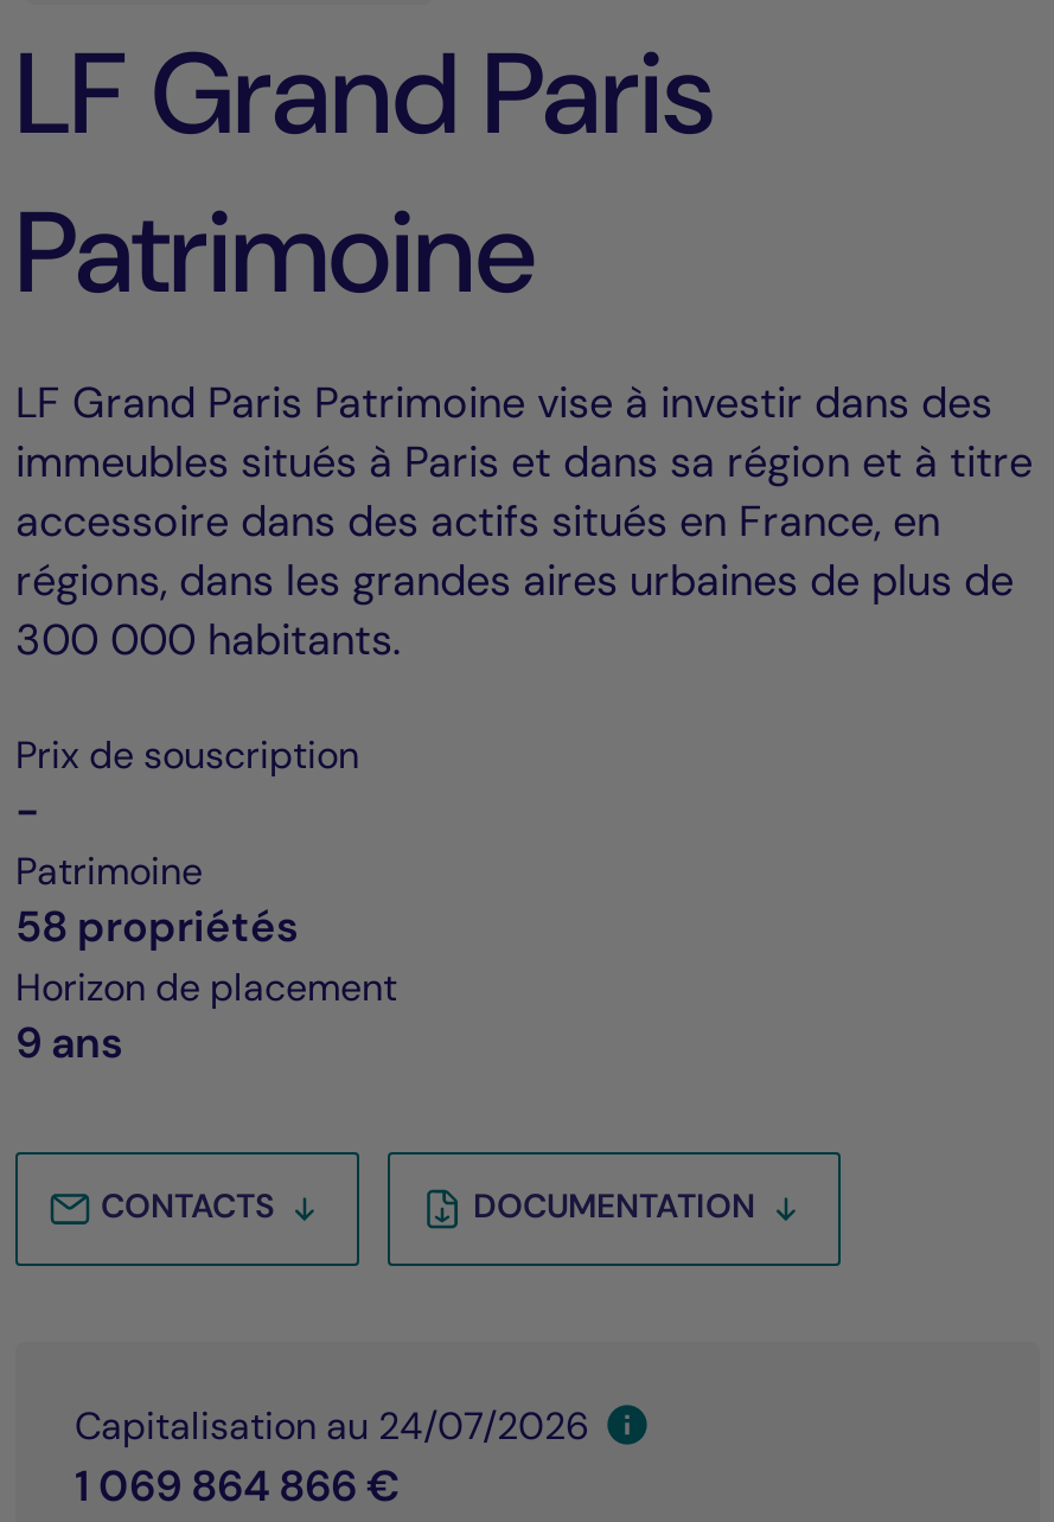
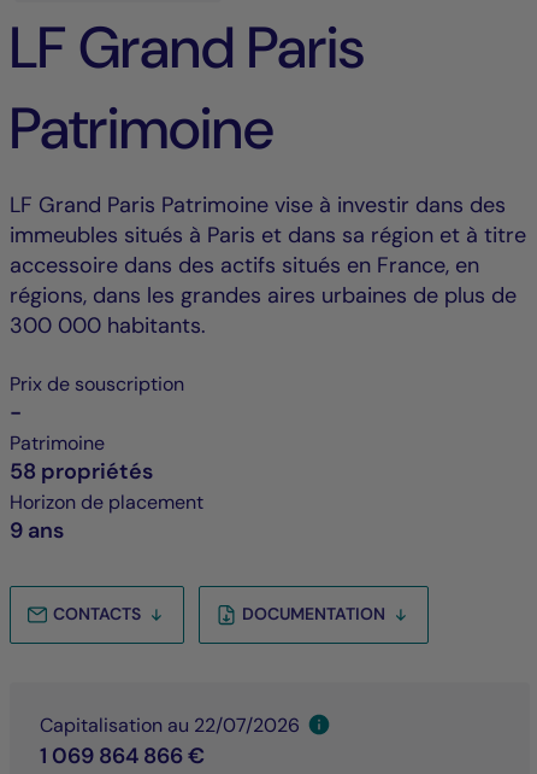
[75,1401,599,1451] Capitalisation au 24/07/2026 -> [40,713,305,738] Capitalisation au 22/07/2026

